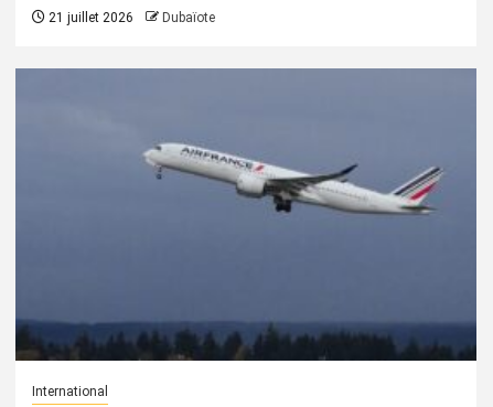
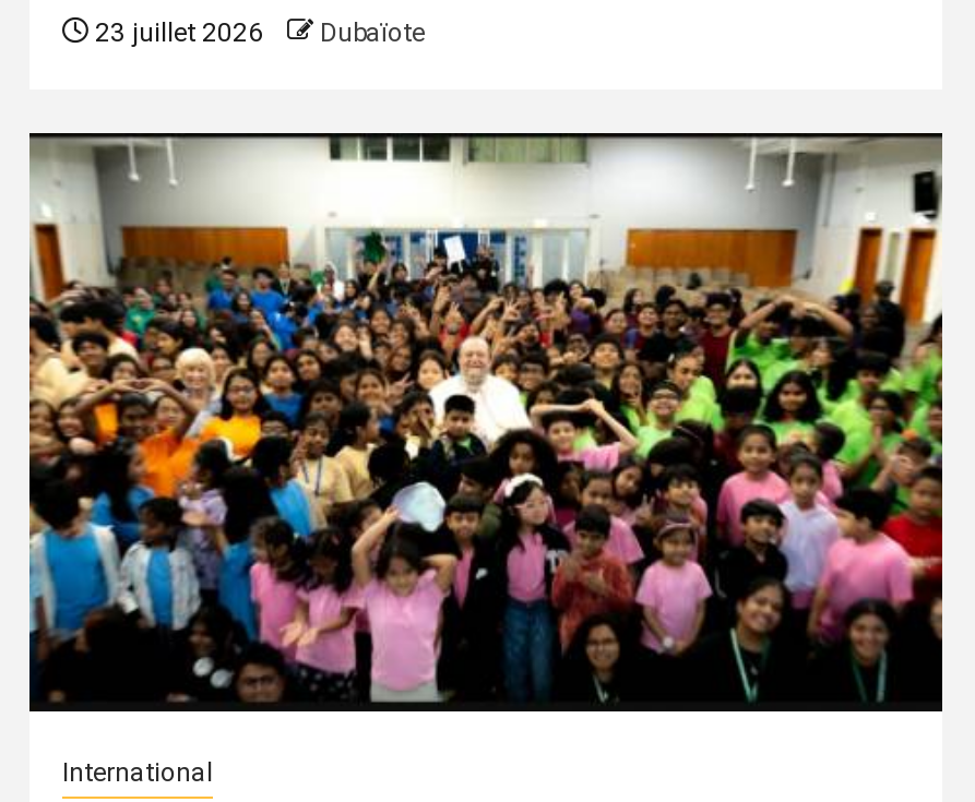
[45,10,215,25] 21 juillet 2026 Dubaïote -> [88,17,425,48] 23 juillet 2026 Dubaïote
[14,69,478,361] [image] -> [27,133,944,709] [image]

